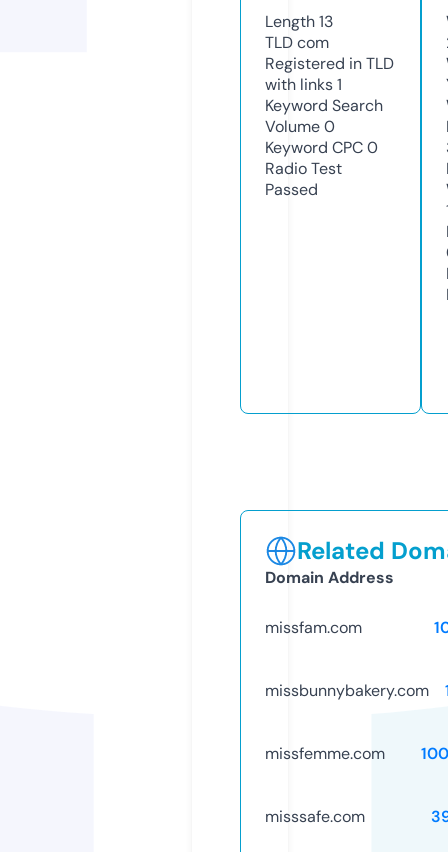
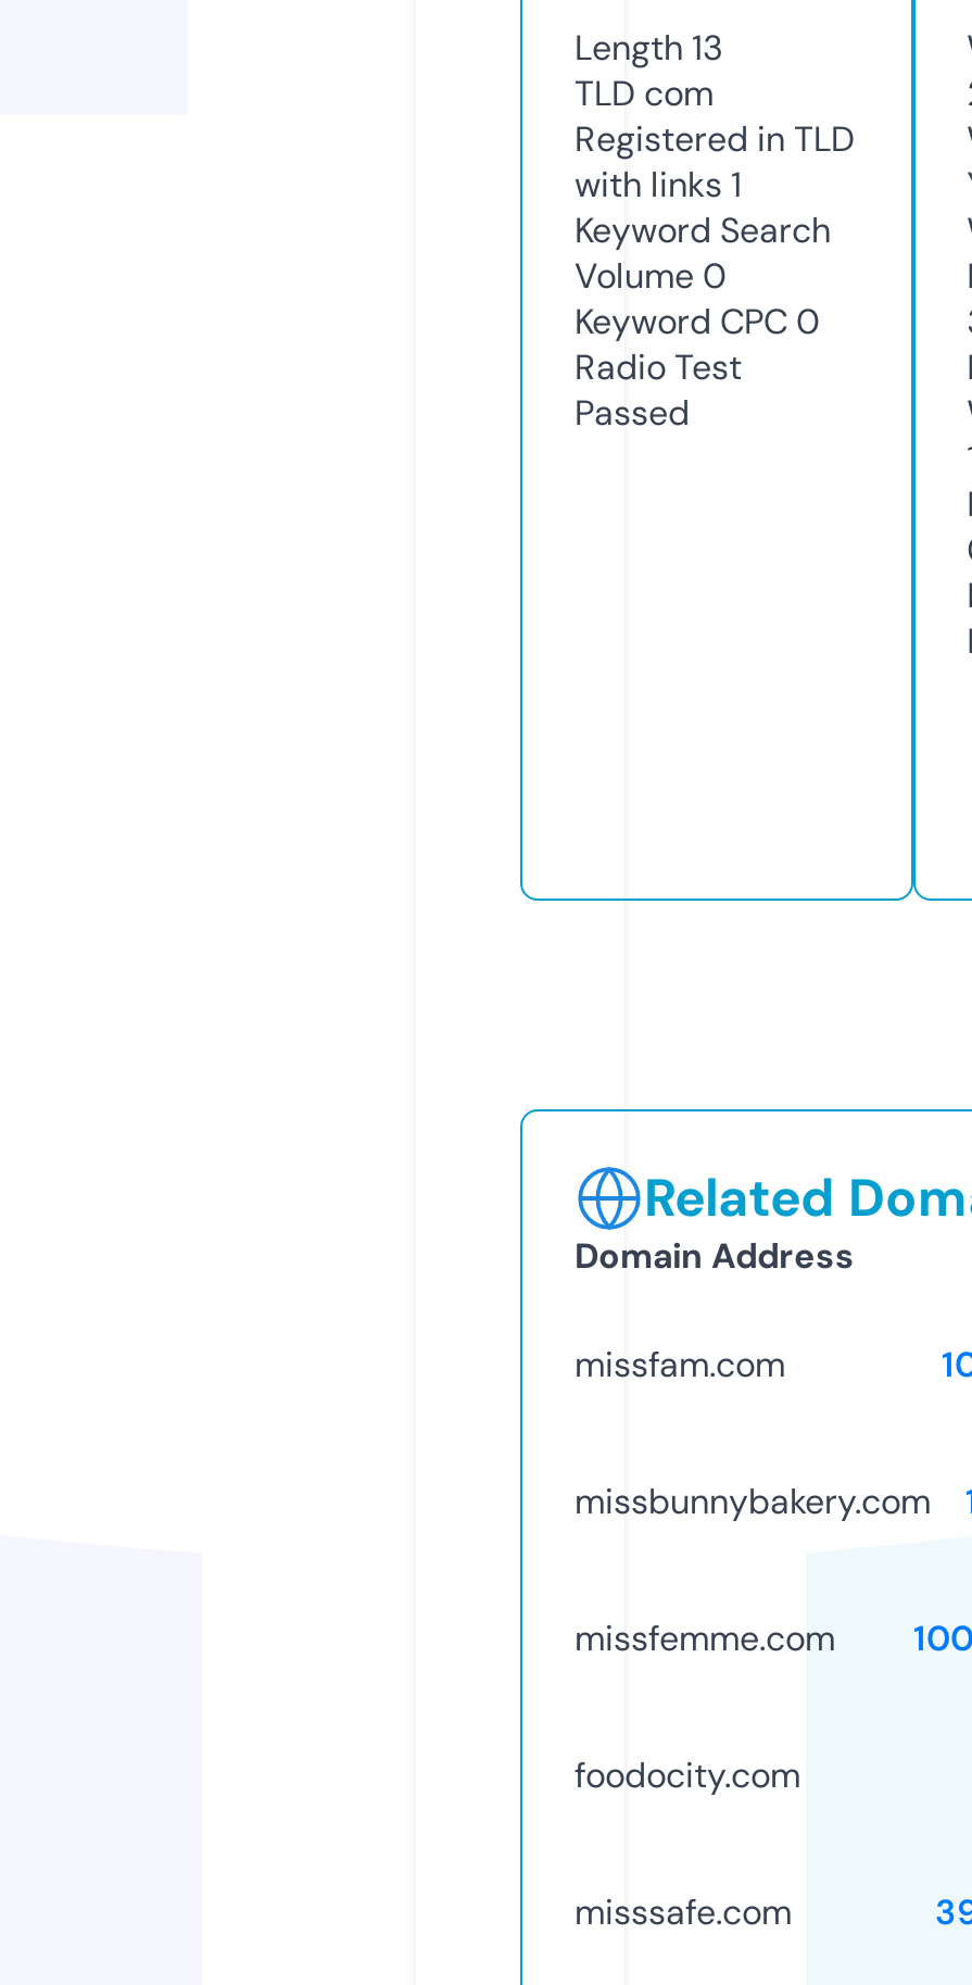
none -> [575,1752,800,1798] foodocity.com

